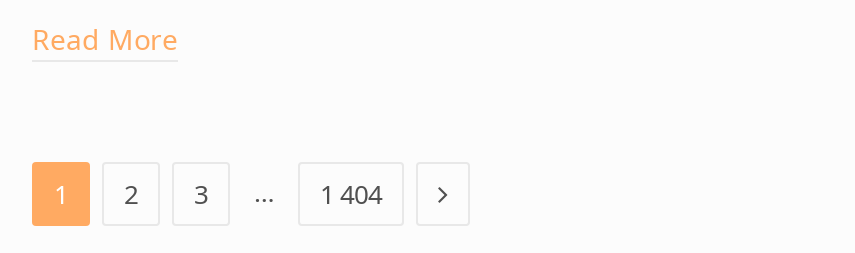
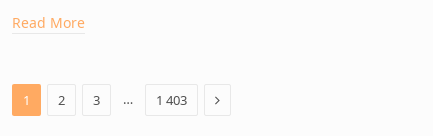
[320,176,382,212] 1 404 -> [156,91,187,109] 1 403

